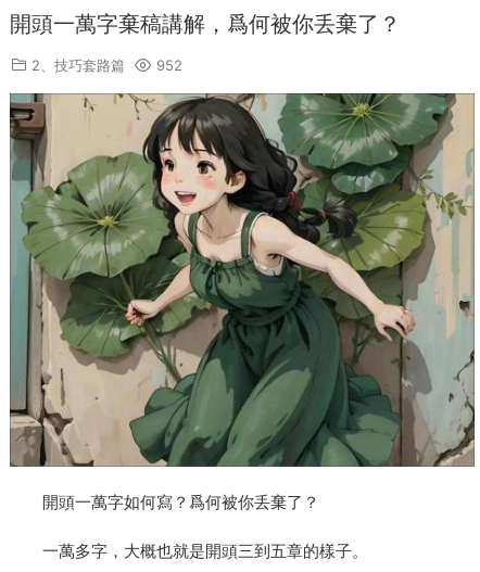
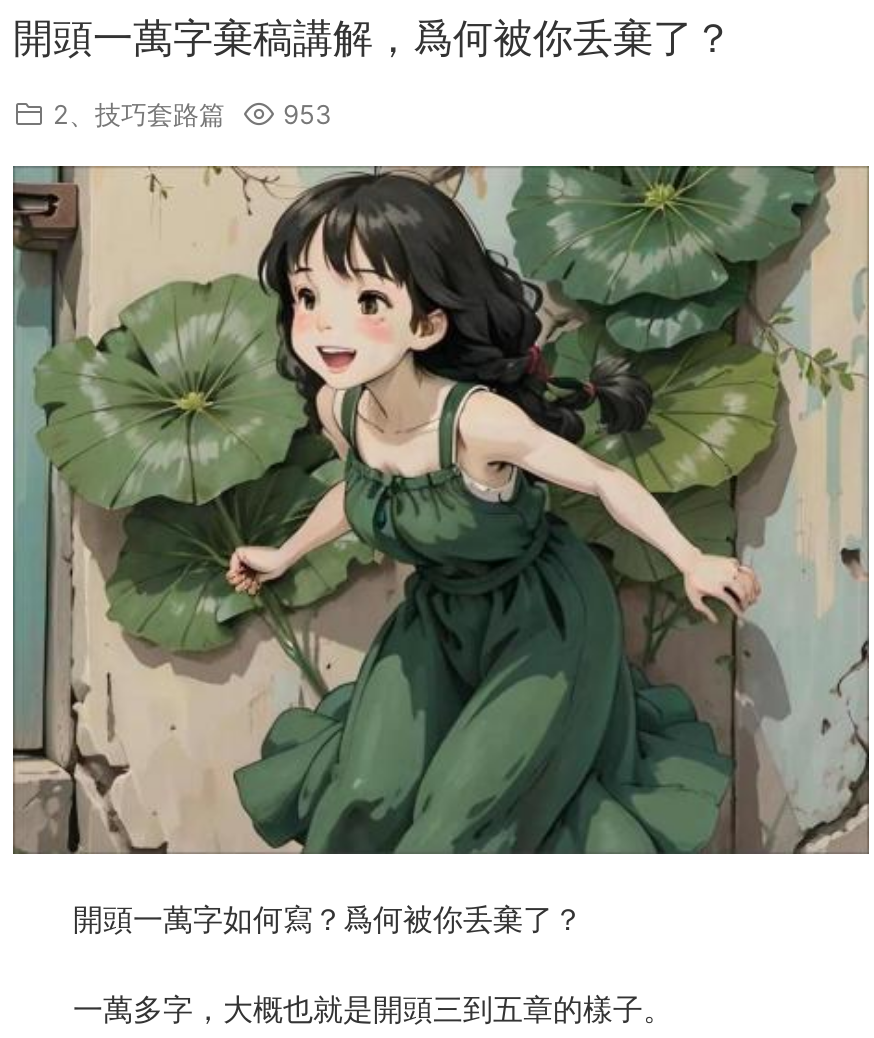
[31,56,182,74] 2、技巧套路篇 952 -> [53,98,331,130] 2、技巧套路篇 953

